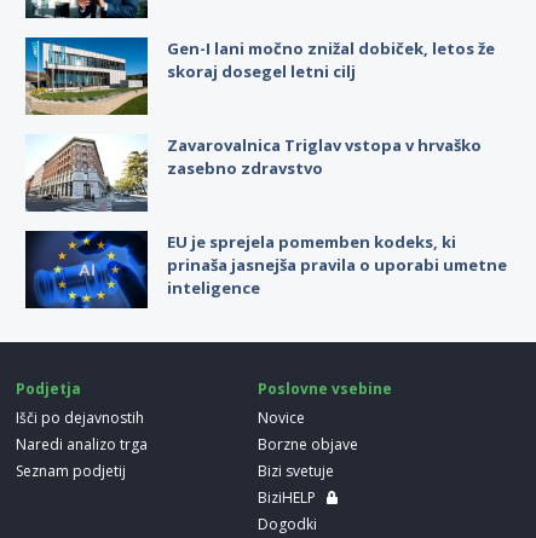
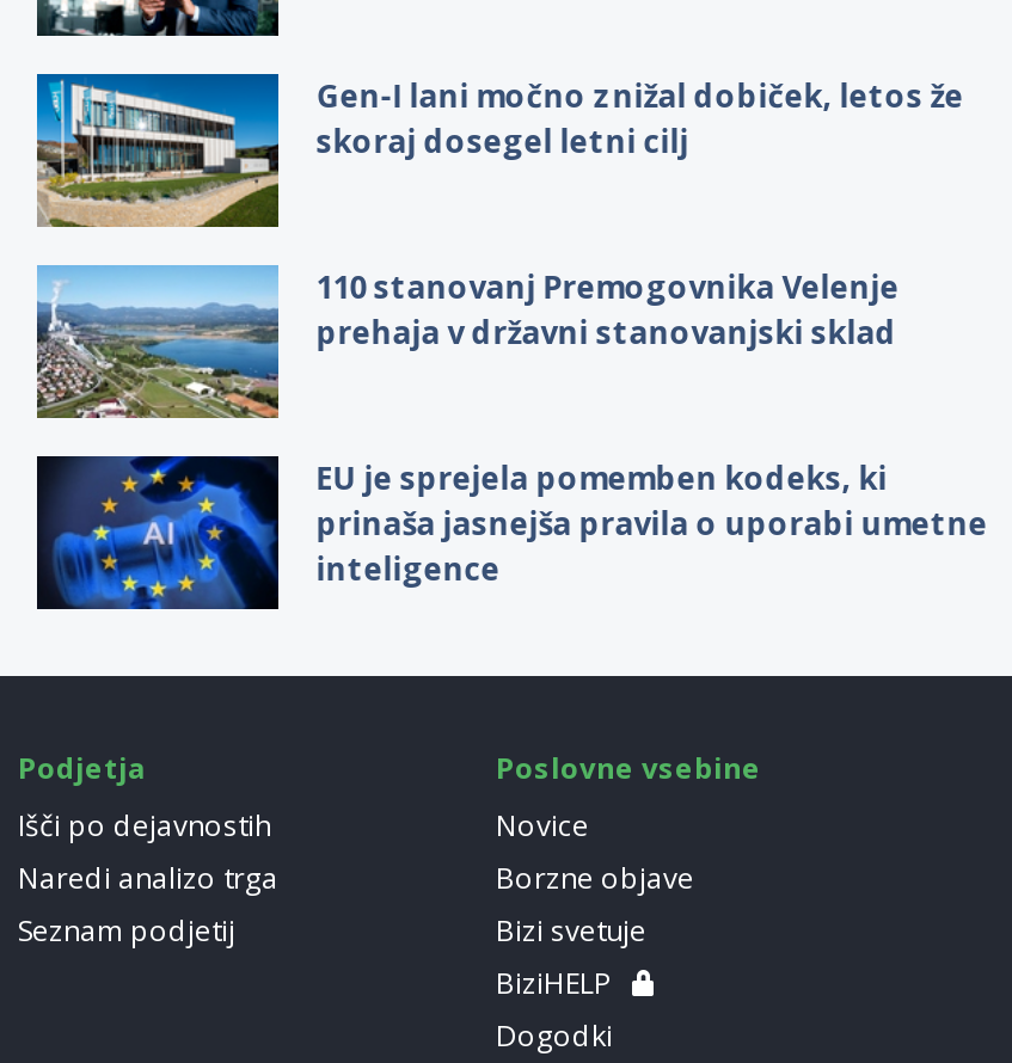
[25,134,481,212] [image] | Zavarovalnica Triglav vstopa v hrvaško | zasebno zdravstvo -> [35,263,899,420] [image] | 110 stanovanj Premogovnika Velenje | prehaja v državni stanovanjski sklad

